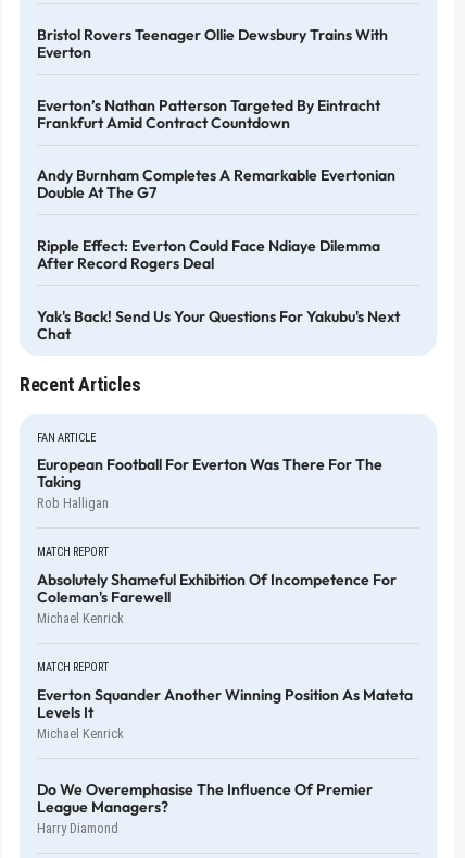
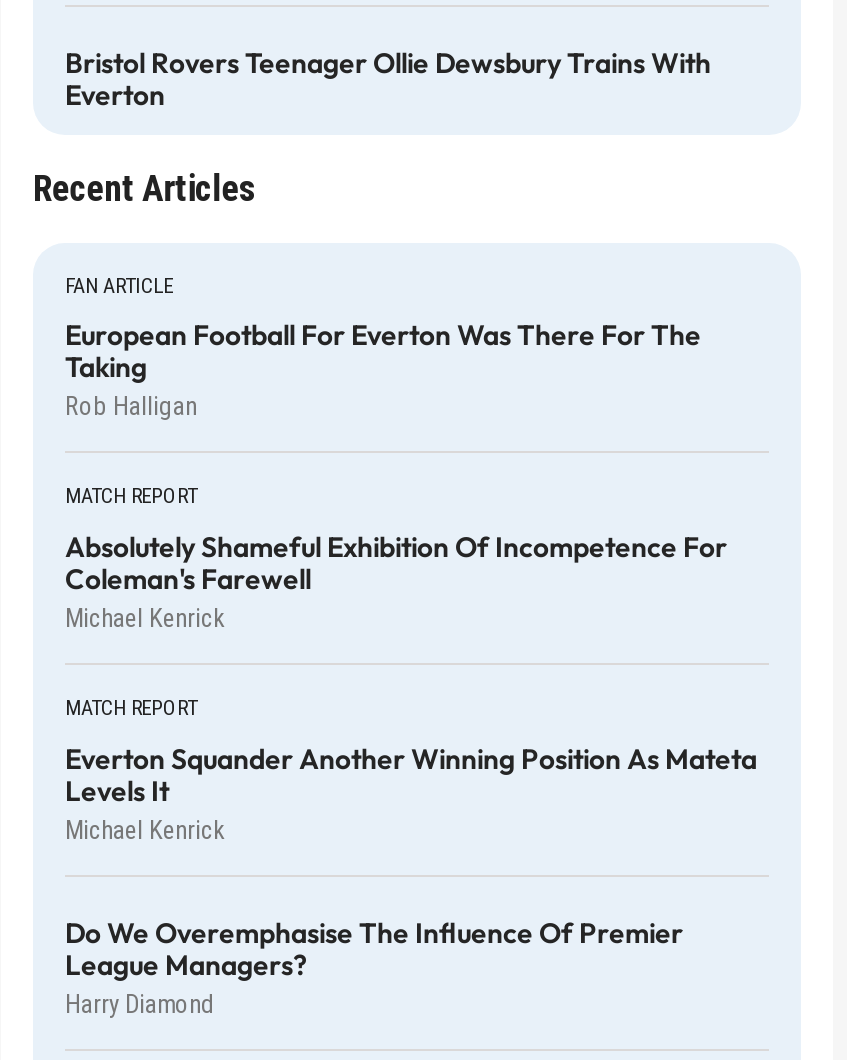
[37,95,400,344] Everton’s Nathan Patterson Targeted By Eintracht | Frankfurt Amid Contract Countdown | Andy Burnham Completes A Remarkable Evertonian | Double At The G7 | Ripple Effect: Everton Could Face Ndiaye Dilemma | After Record Rogers Deal | Yak's Back! Send Us Your Questions For Yakubu's Next | Chat -> none

